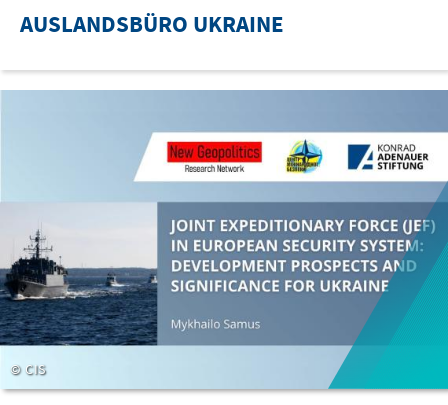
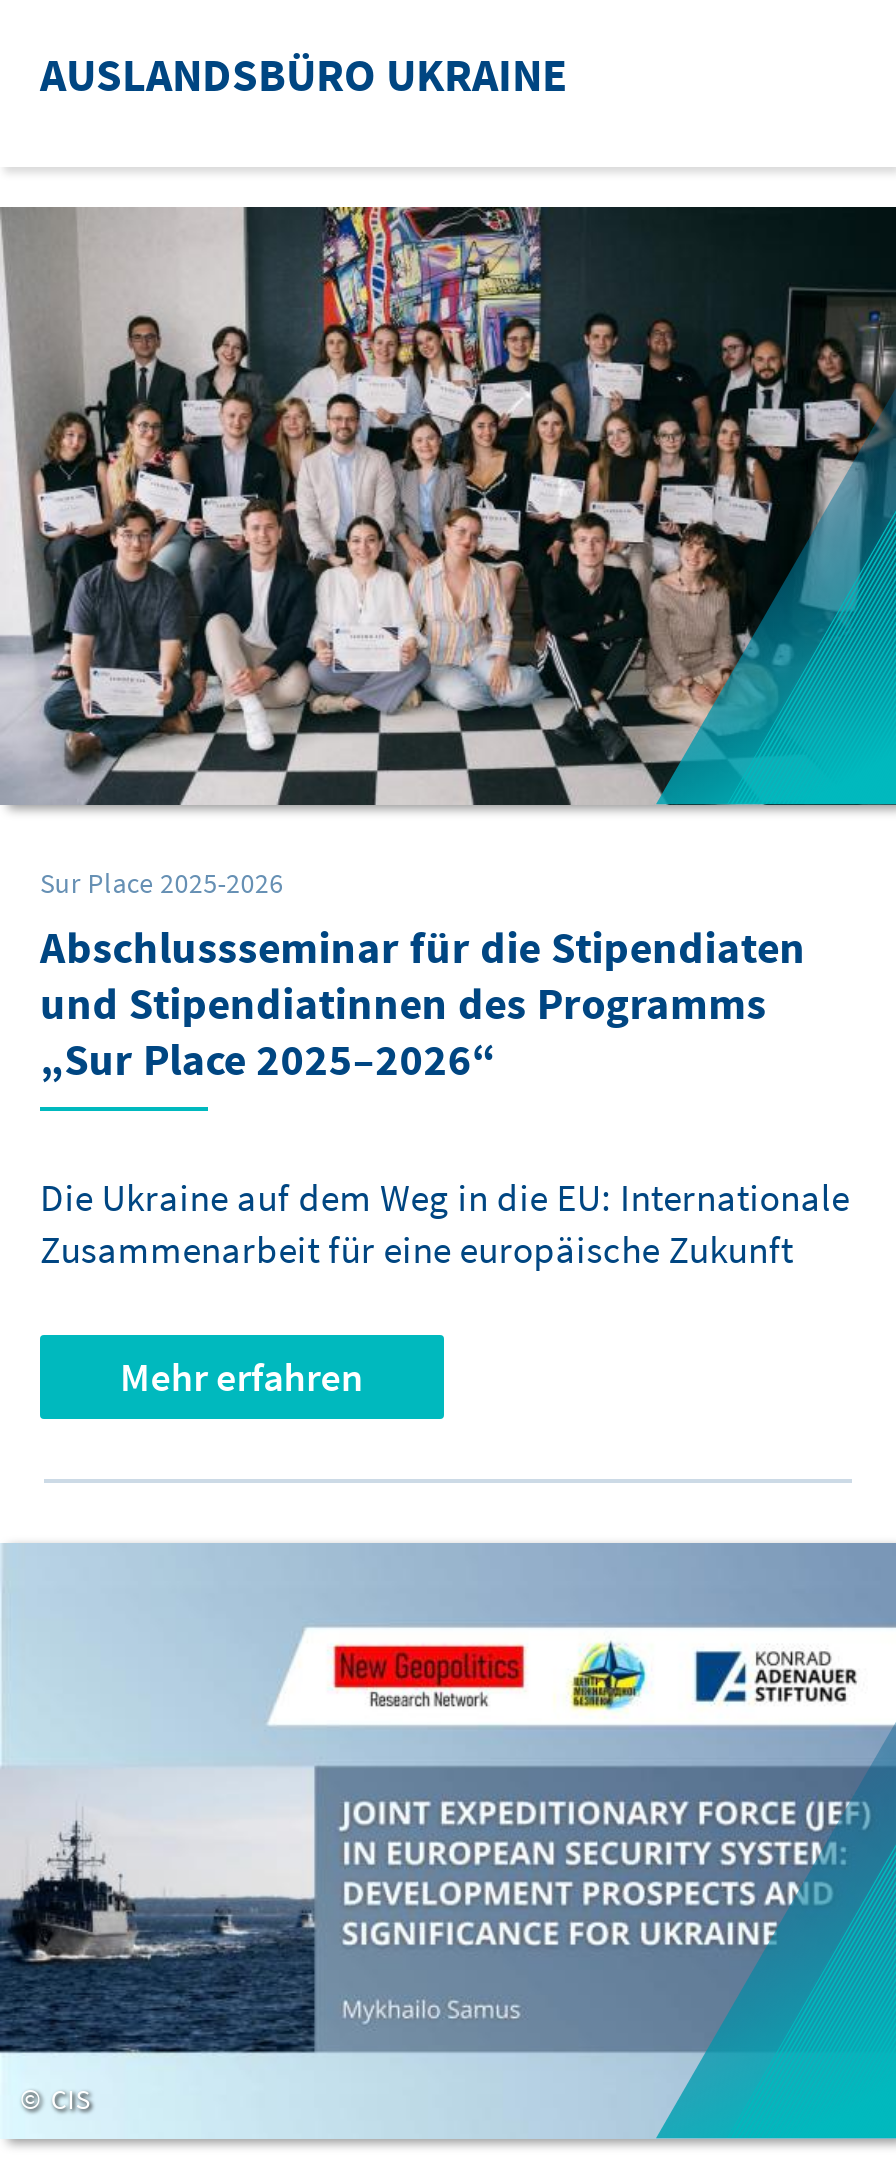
none -> [6,205,890,1400] [image] | Sur Place 2025-2026 | Abschlussseminar für die Stipendiaten | und Stipendiatinnen des Programms | „Sur Place 2025–2026“ | Die Ukraine auf dem Weg in die EU: Internationale | Zusammenarbeit für eine europäische Zukunft | Mehr erfahren

